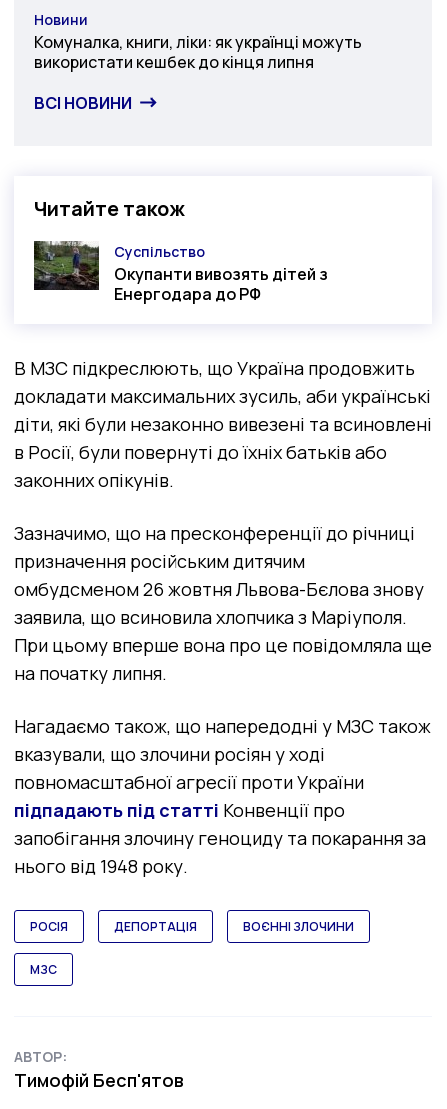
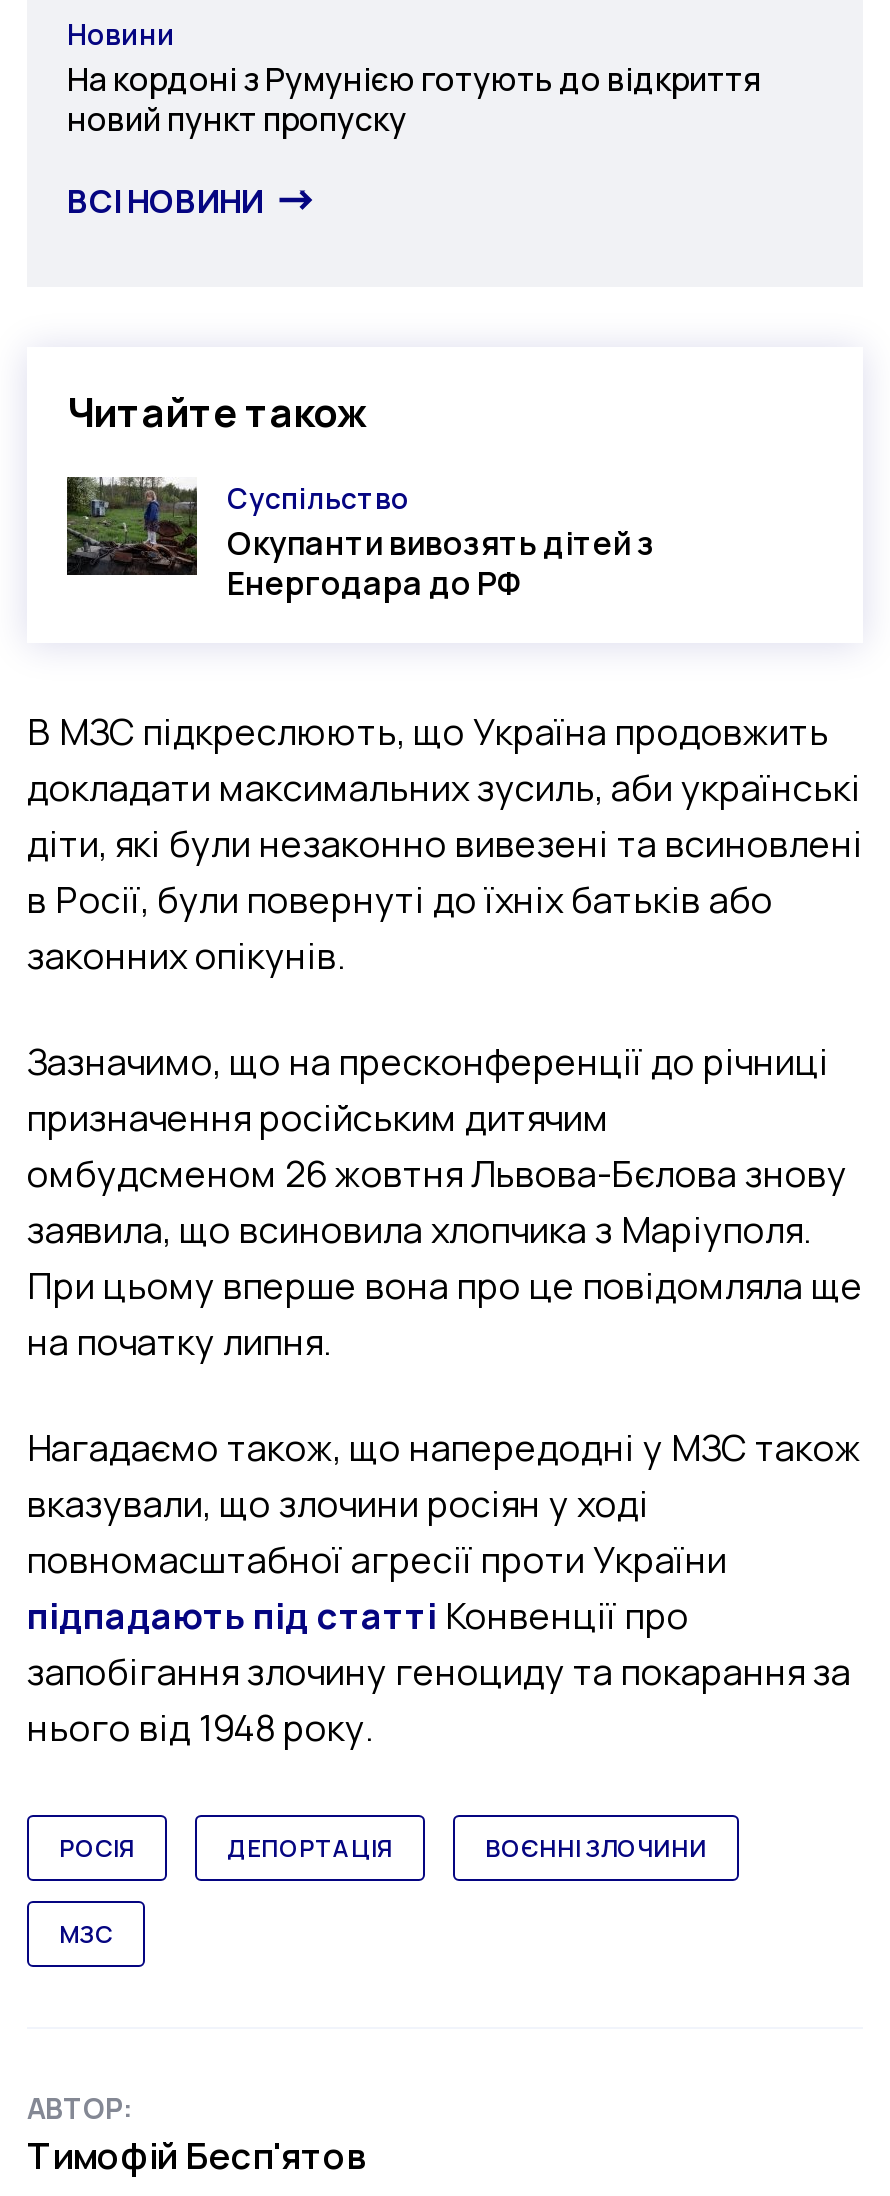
[34,31,362,73] Комуналка, книги, ліки: як українці можуть | використати кешбек до кінця липня -> [67,57,761,141] На кордоні з Румунією готують до відкриття | новий пункт пропуску

